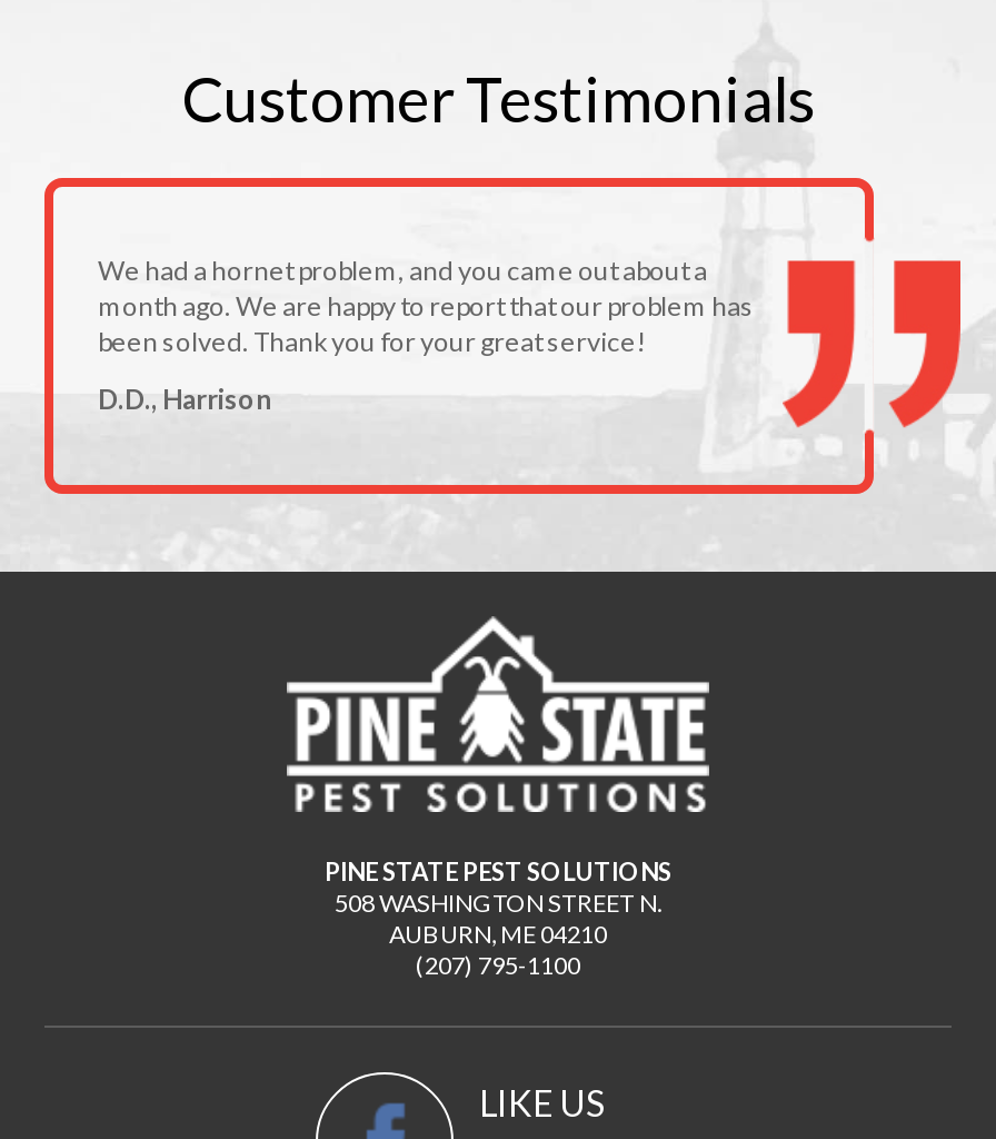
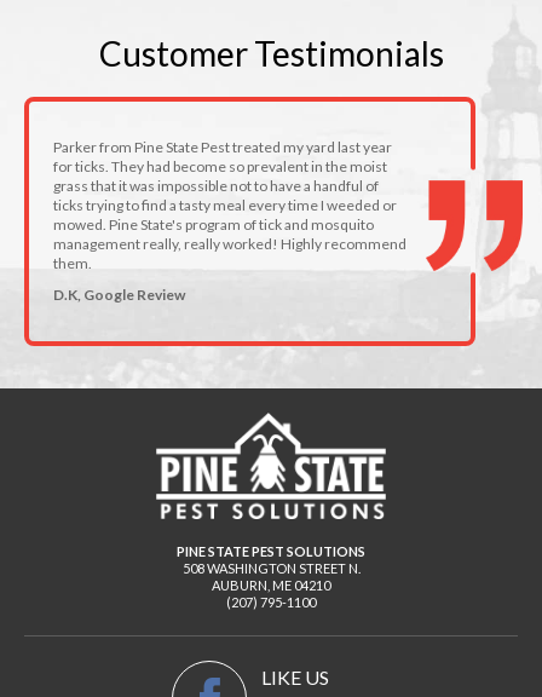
[98,238,965,434] [image] | We had a hornet problem, and you came out about a | month ago. We are happy to report that our problem has | been solved. Thank you for your great service! -> [53,131,529,312] [image] | Parker from Pine State Pest treated my yard last year | for ticks. They had become so prevalent in the moist | grass that it was impossible not to have a handful of | ticks trying to find a tasty meal every time I weeded or | mowed. Pine State's program of tick and mosquito | management really, really worked! Highly recommend | them.
[98,382,271,416] D.D., Harrison -> [53,285,185,304] D.K, Google Review

